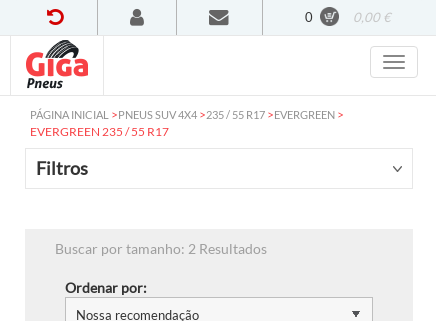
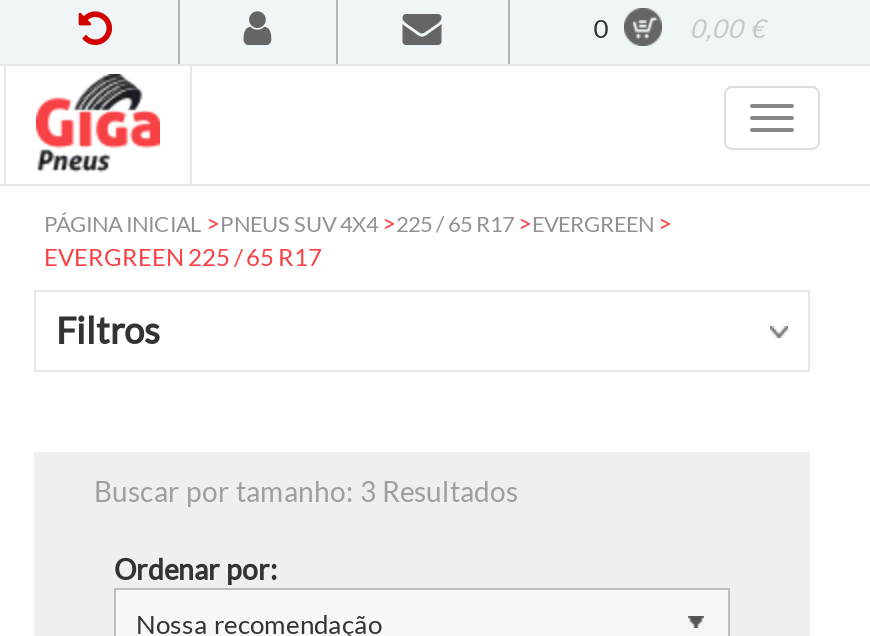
[30,107,344,122] PÁGINA INICIAL >PNEUS SUV 4X4 >235 / 55 R17 >EVERGREEN > -> [44,208,672,238] PÁGINA INICIAL >PNEUS SUV 4X4 >225 / 65 R17 >EVERGREEN >
[30,124,169,139] EVERGREEN 235 / 55 R17 -> [44,242,322,272] EVERGREEN 225 / 65 R17
[55,240,267,257] Buscar por tamanho: 2 Resultados -> [94,474,518,508] Buscar por tamanho: 3 Resultados

